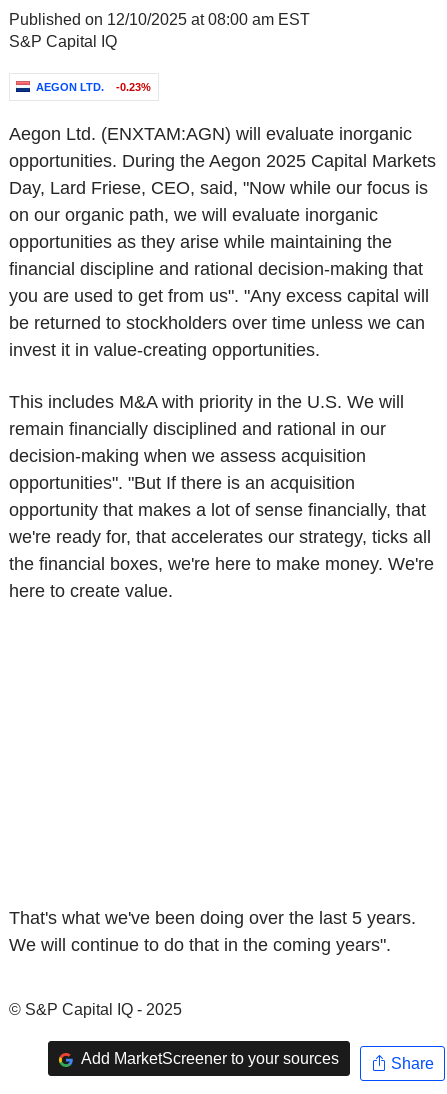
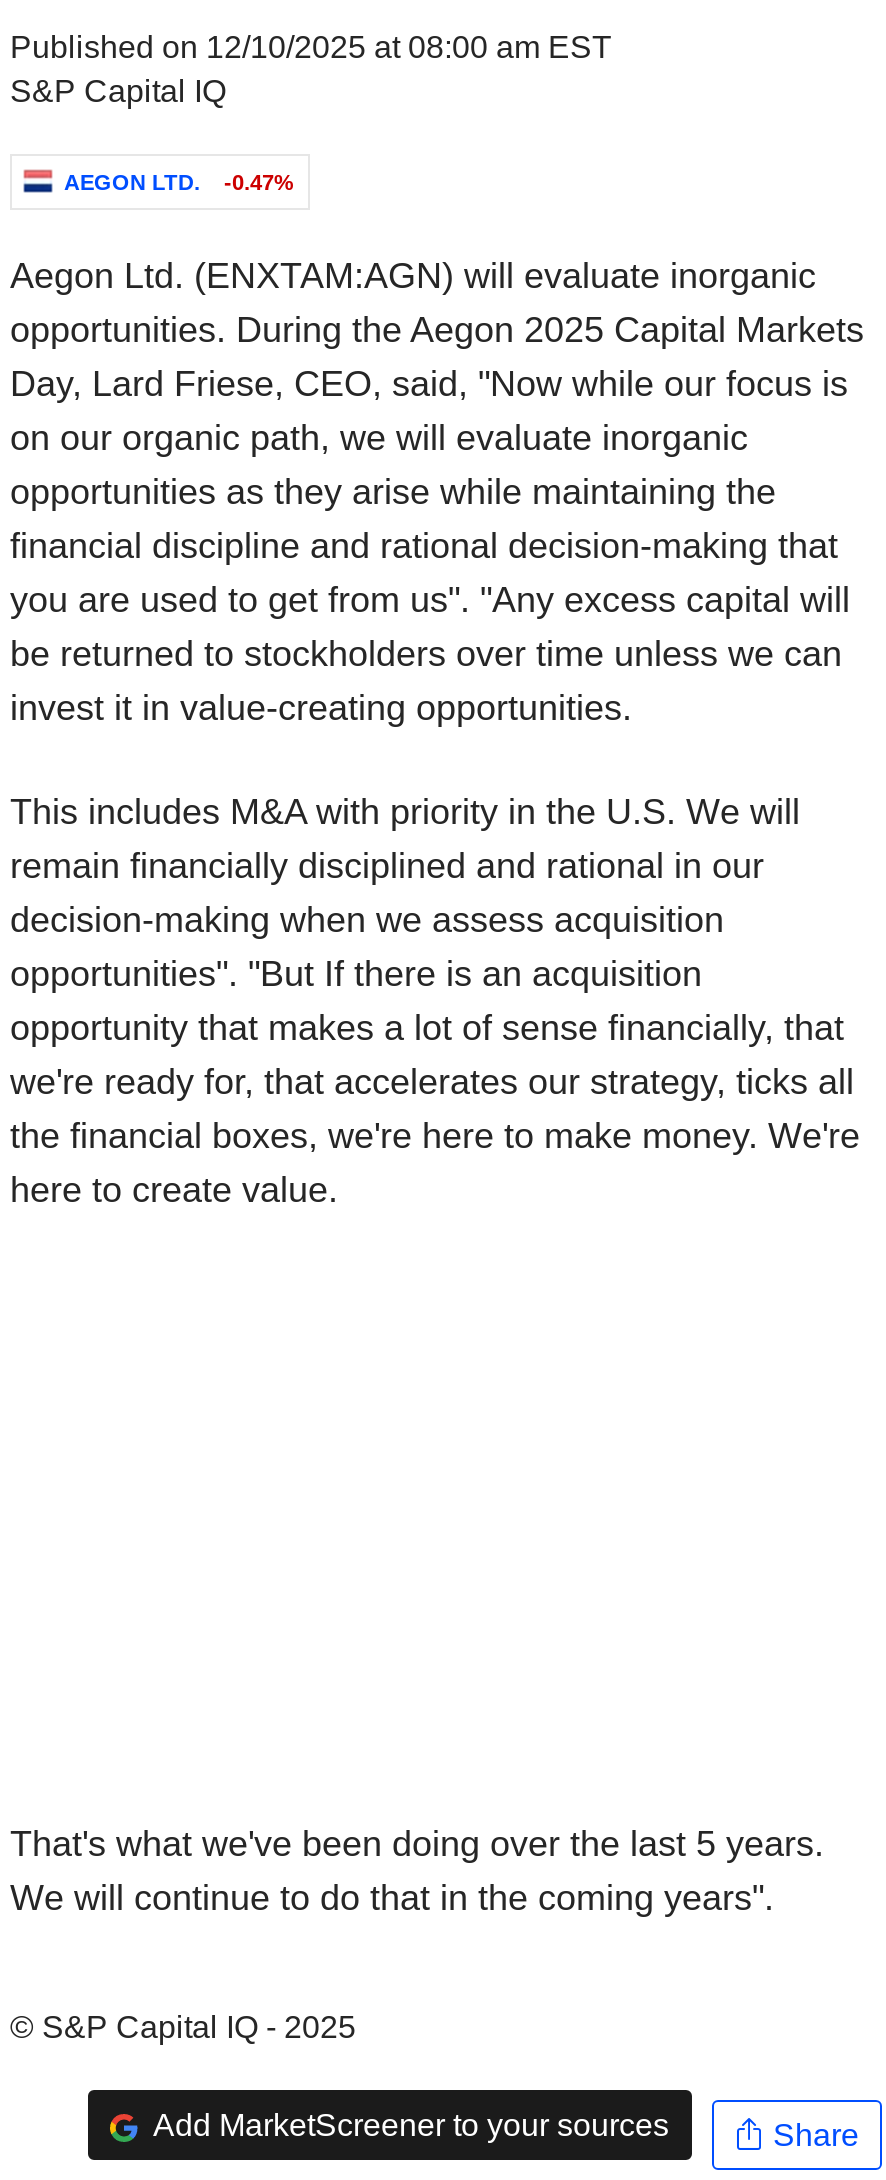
[36,81,151,93] AEGON LTD. -0.23% -> [64,170,294,194] AEGON LTD. -0.47%

